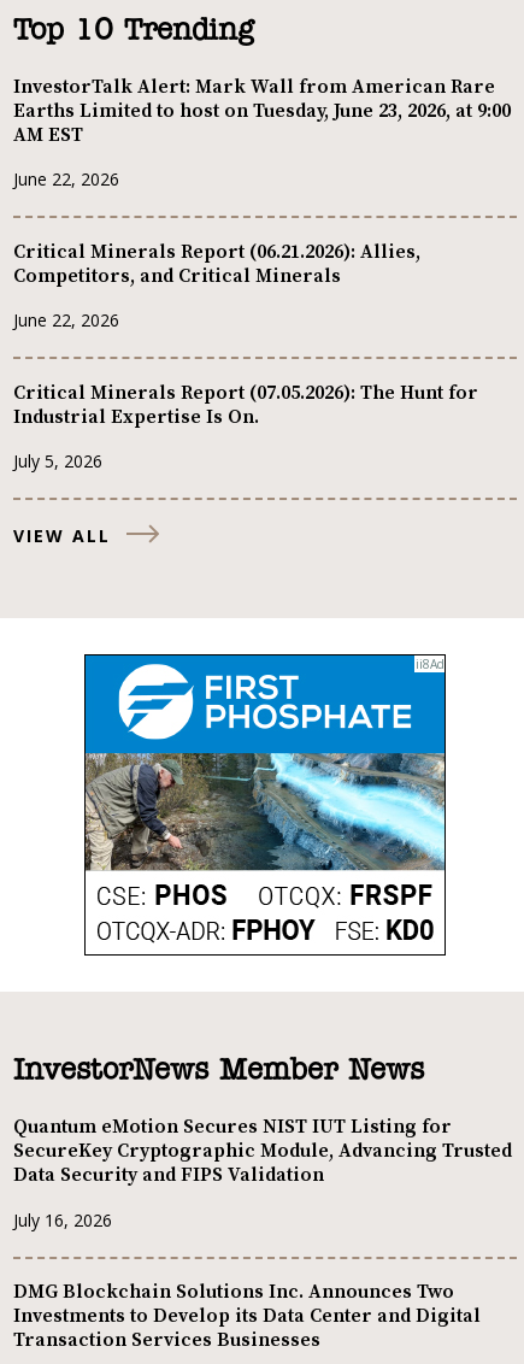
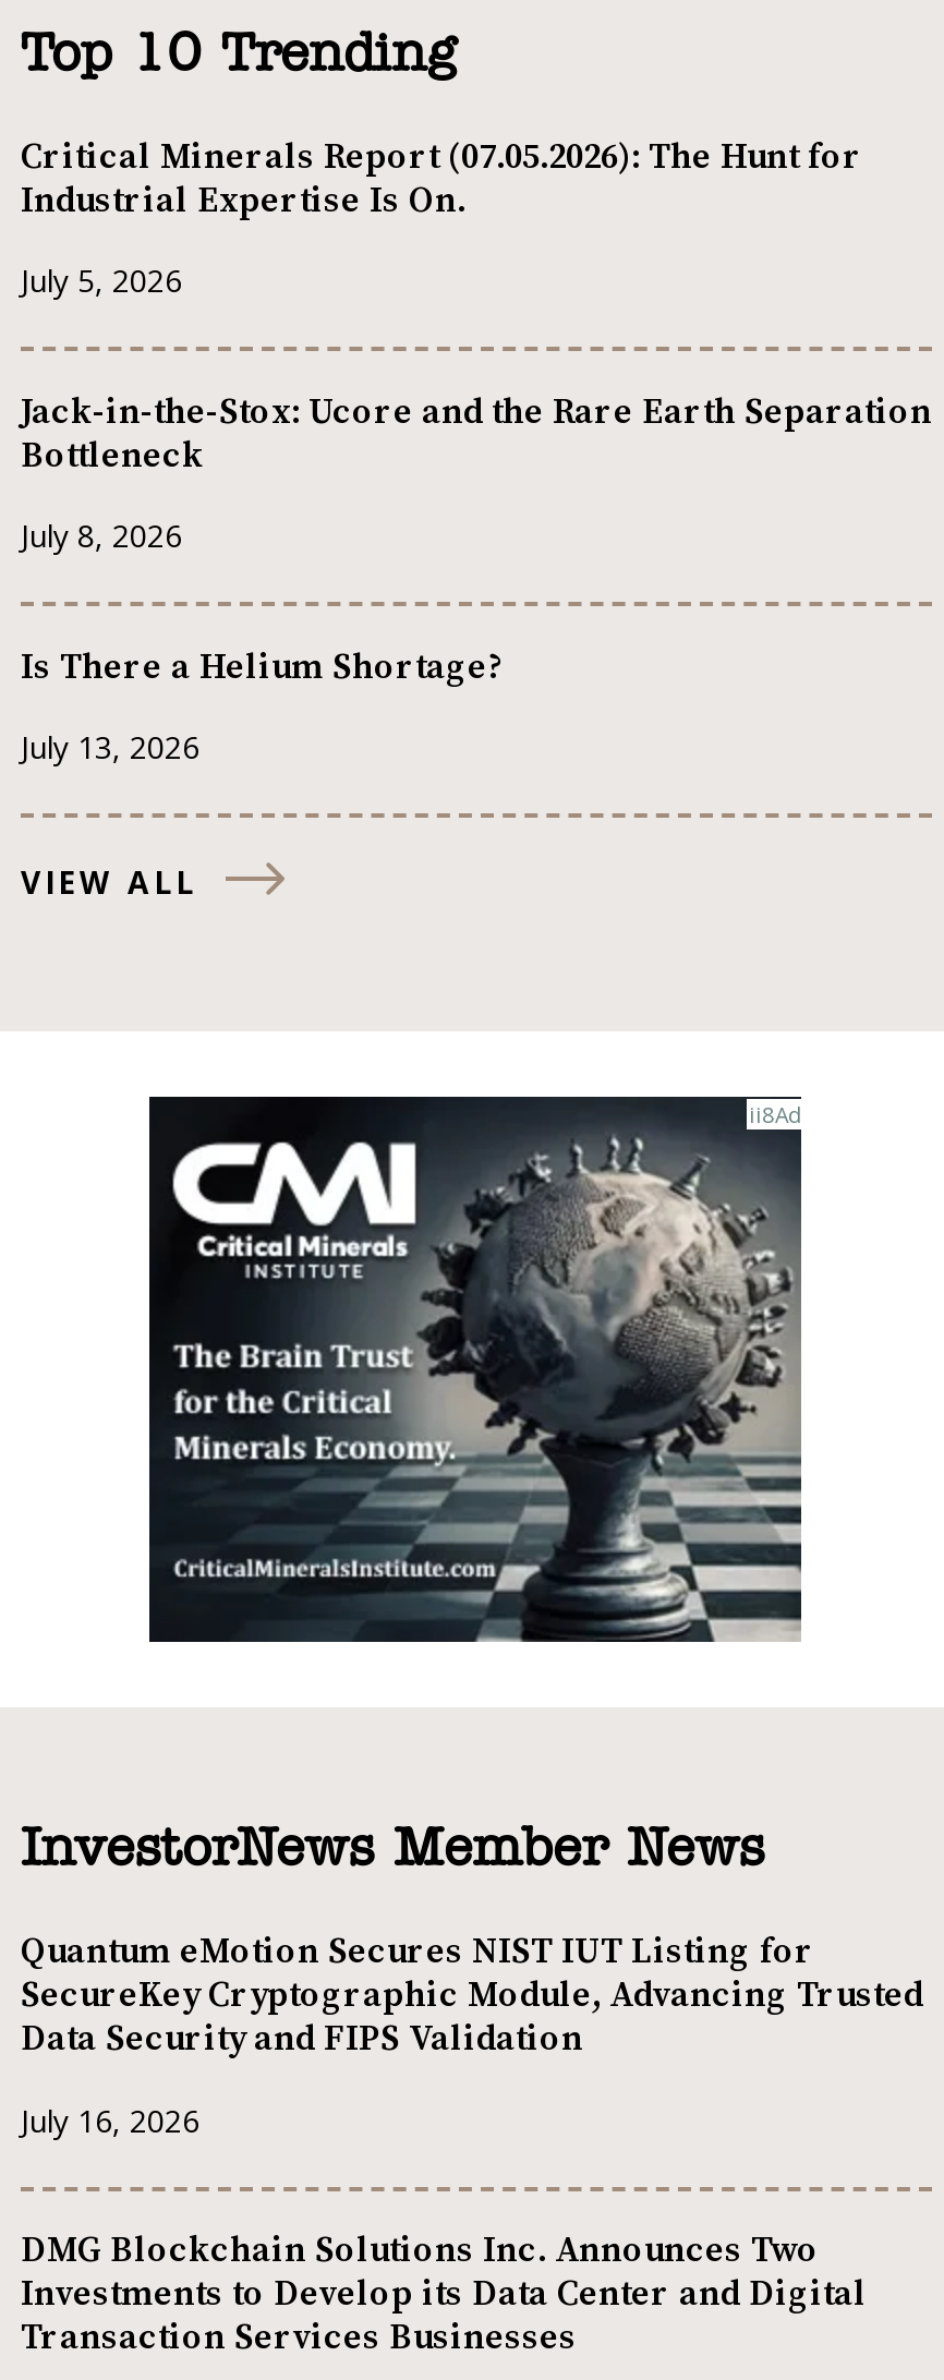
[13,75,511,332] InvestorTalk Alert: Mark Wall from American Rare | Earths Limited to host on Tuesday, June 23, 2026, at 9:00 | AM EST | June 22, 2026 | Critical Minerals Report (06.21.2026): Allies, | Competitors, and Critical Minerals | June 22, 2026 -> none
moved [13,380,478,472] -> [21,135,862,302]: Critical Minerals Report (07.05.2026): The Hunt for | Industrial Expertise Is On. | July 5, 2026
none -> [21,390,932,768] Jack-in-the-Stox: Ucore and the Rare Earth Separation | Bottleneck | July 8, 2026 | Is There a Helium Shortage? | July 13, 2026
[84,654,447,956] [image] -> [149,1097,803,1642] [image]

